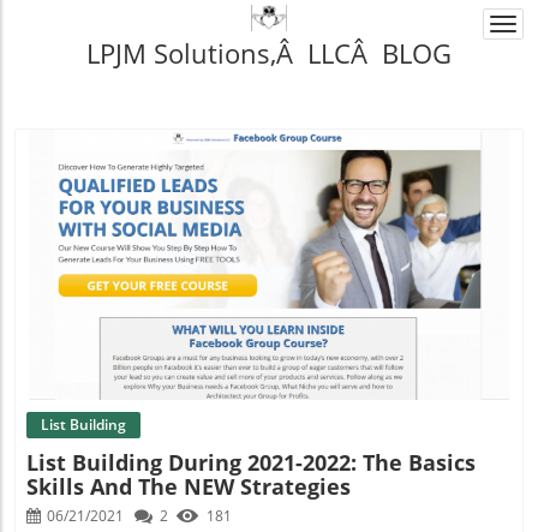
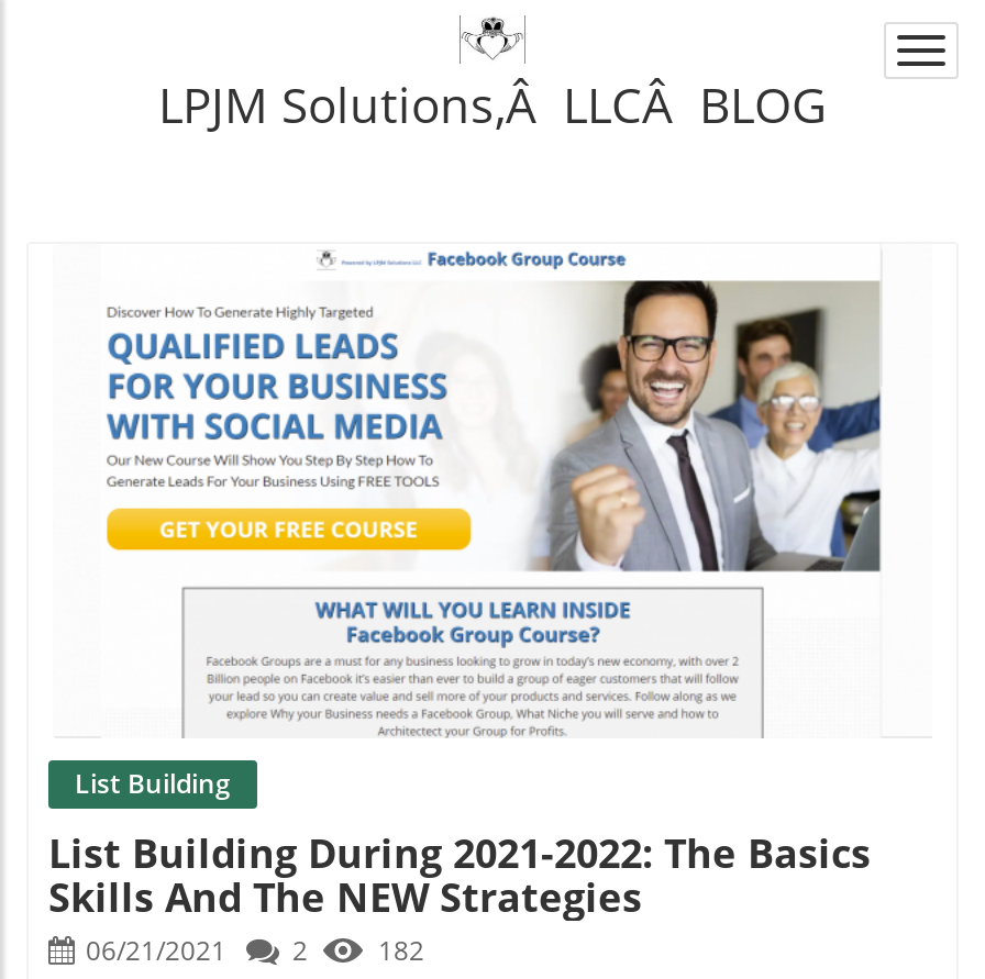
[47,506,232,526] 06/21/2021 2 181 -> [86,933,424,970] 06/21/2021 2 182

